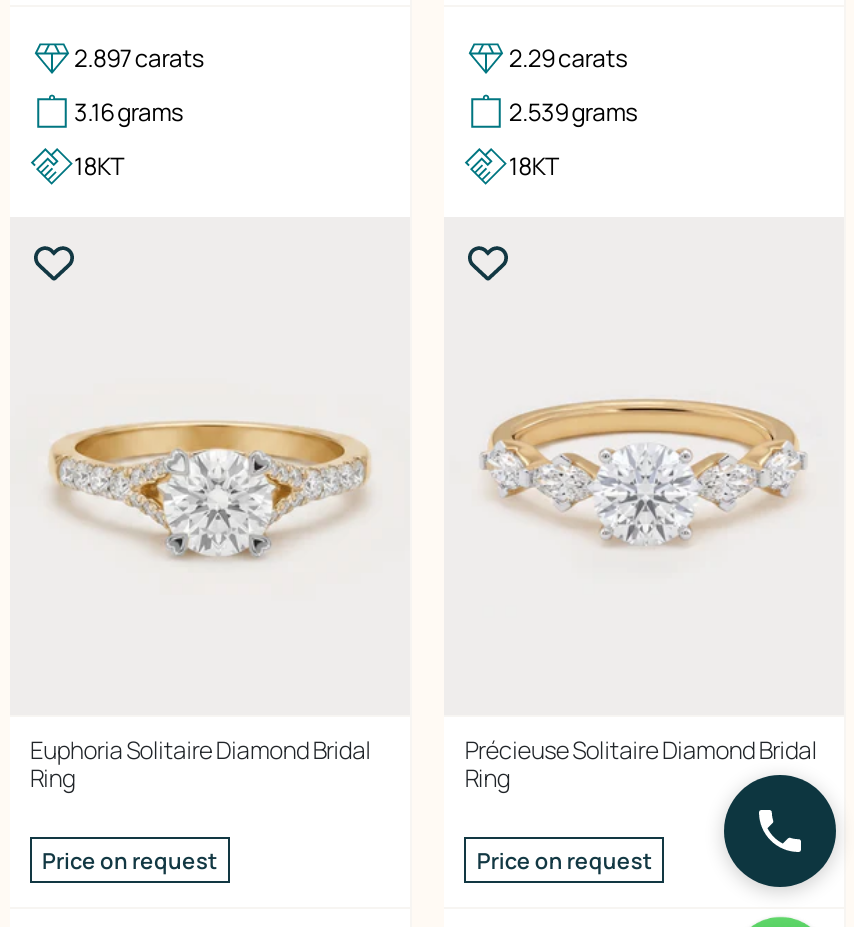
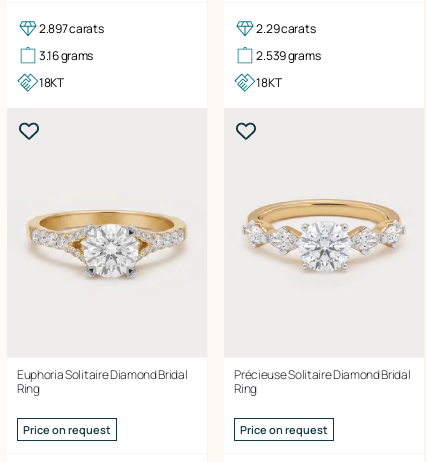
[720,773,840,891] [image] -> none

